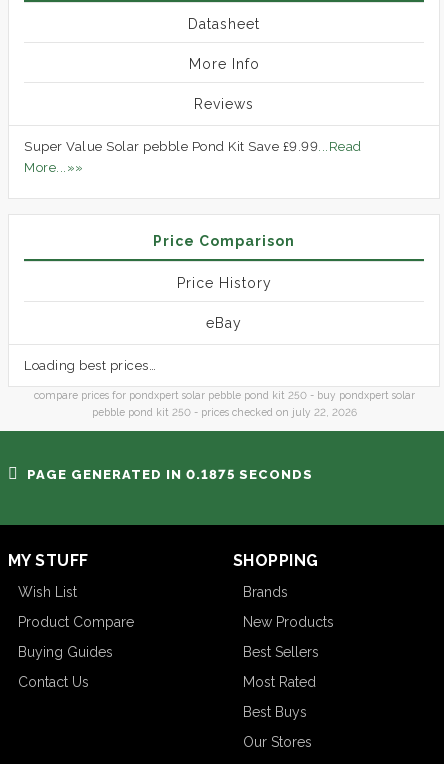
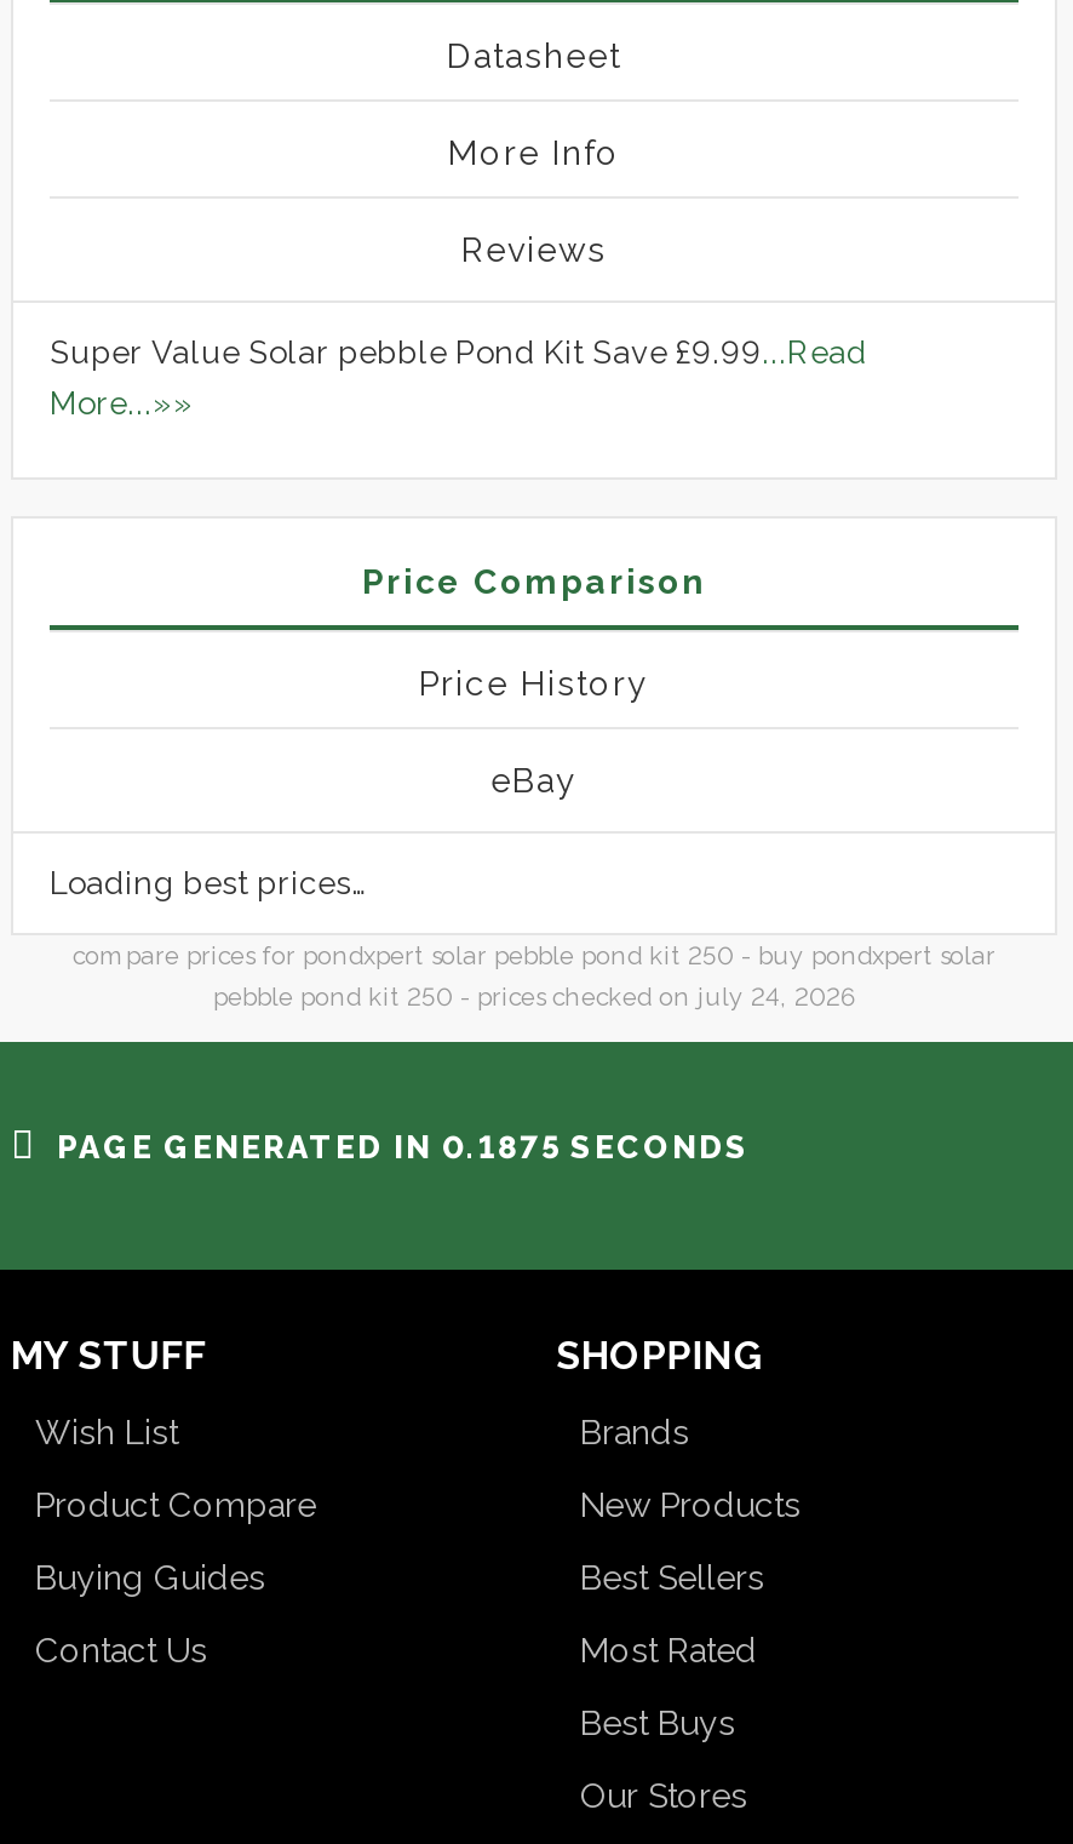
[91,406,356,418] pebble pond kit 250 - prices checked on july 22, 2026 -> [213,981,855,1010] pebble pond kit 250 - prices checked on july 24, 2026

